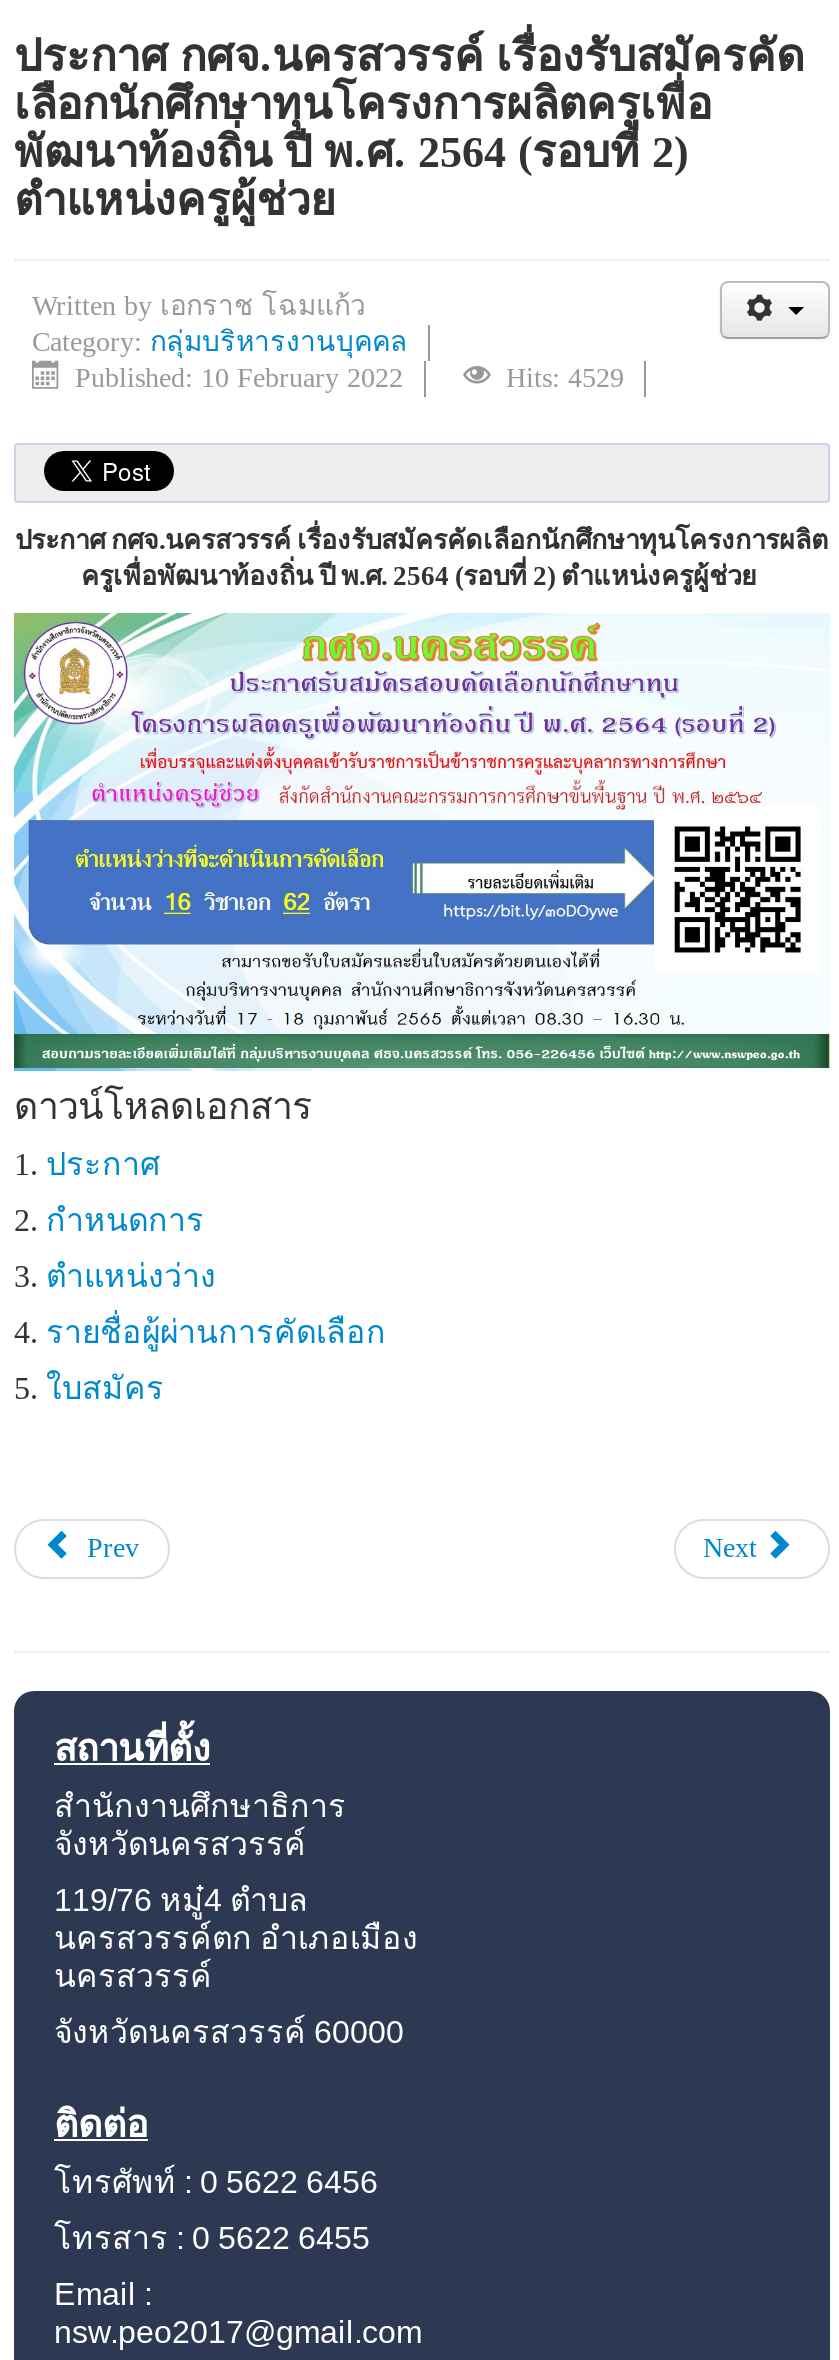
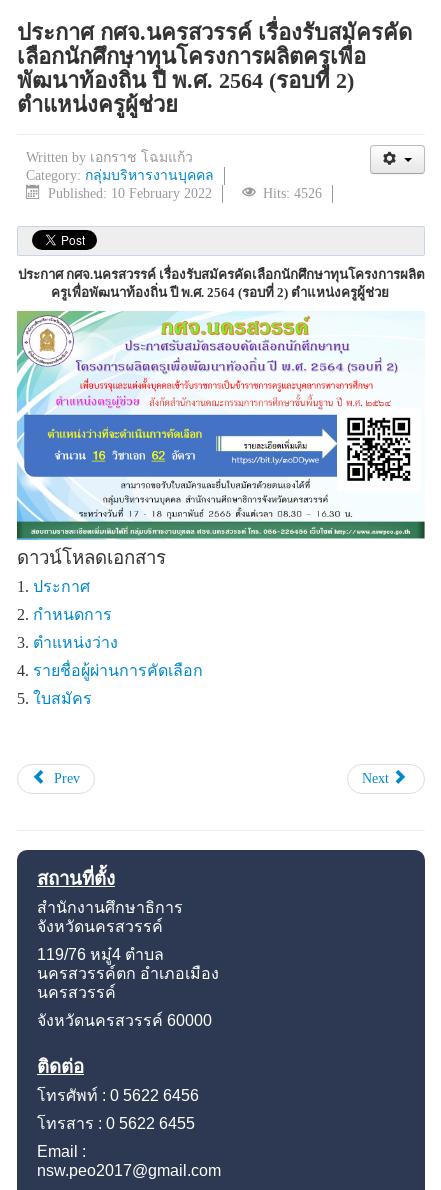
[506,363,624,393] Hits: 4529 -> [263,186,322,201] Hits: 4526

